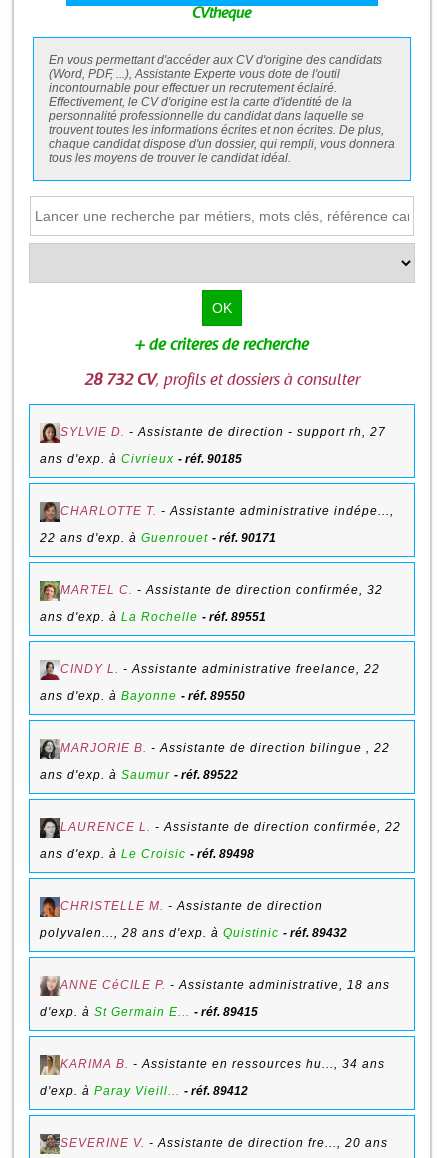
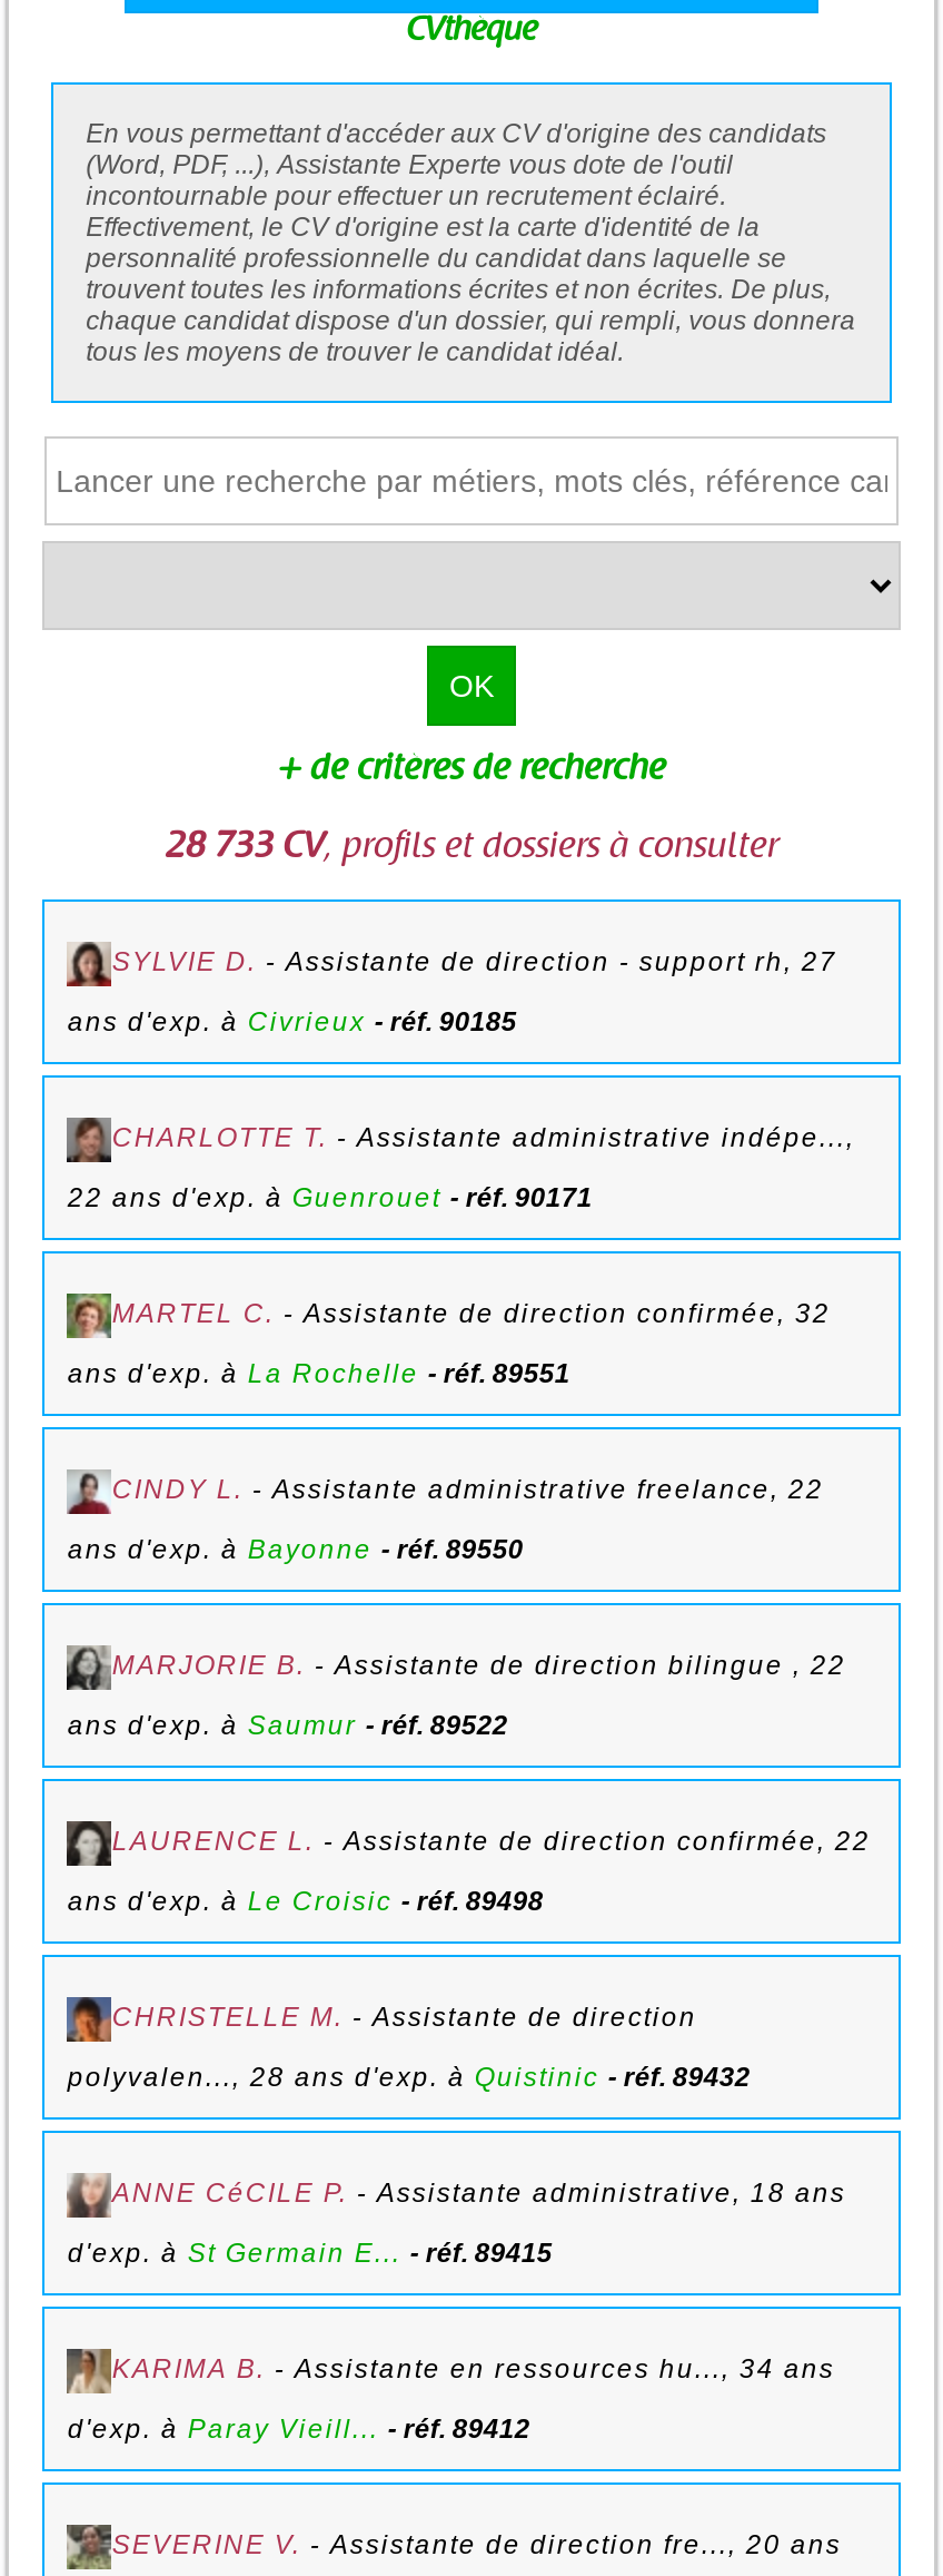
[84,371,360,389] 28 732 CV, profils et dossiers à consulter -> [165,826,778,866] 28 733 CV, profils et dossiers à consulter

